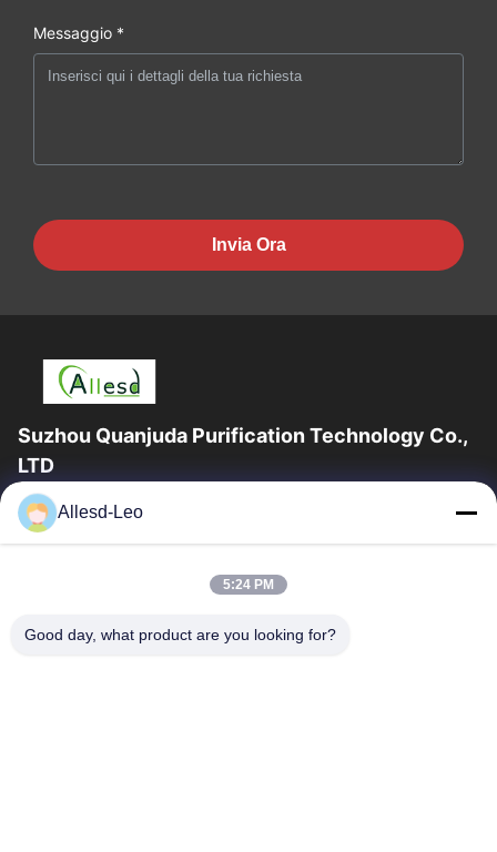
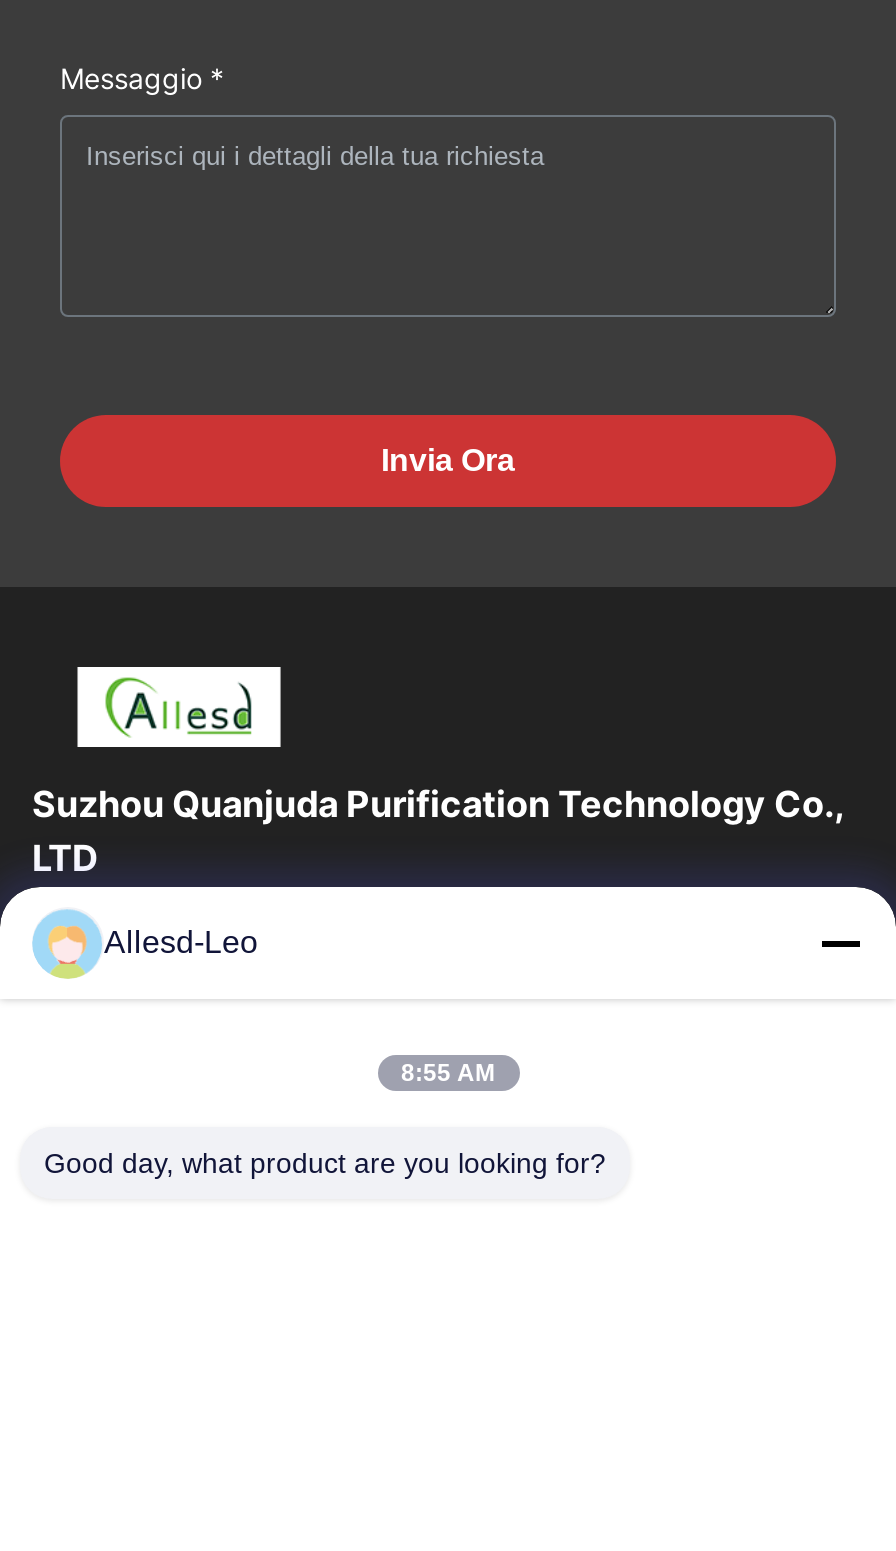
[223,577,274,592] 5:24 PM -> [401,1059,495,1087] 8:55 AM

